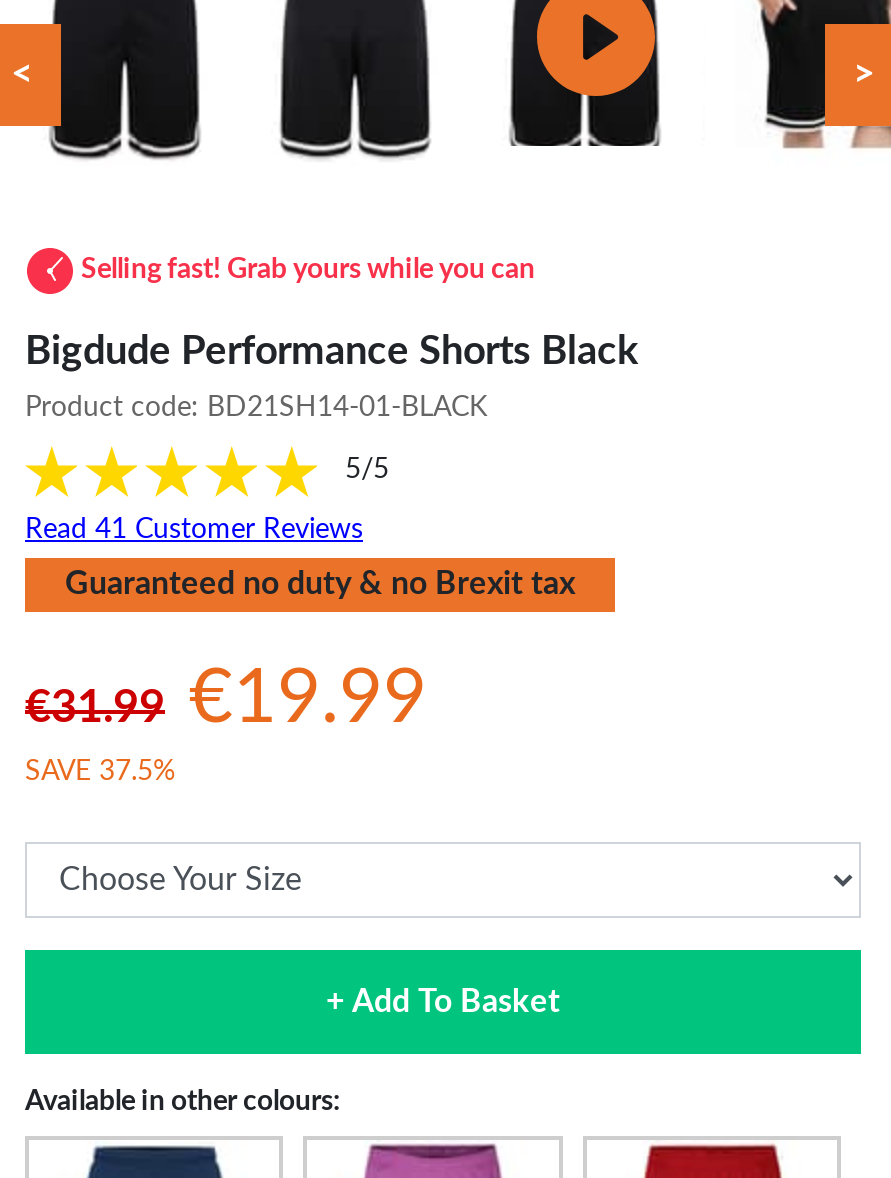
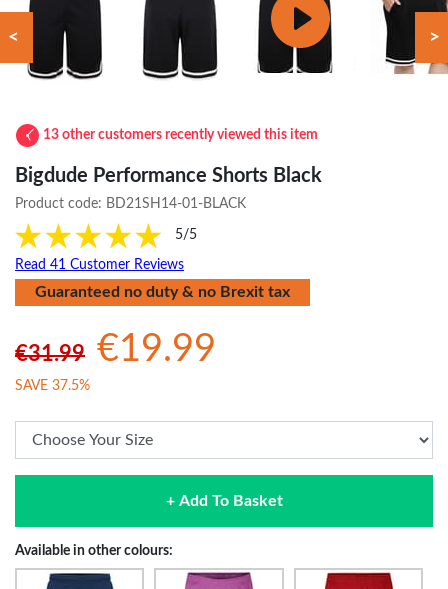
[75,257,535,285] Selling fast! Grab yours while you can -> [40,128,318,142] 13 other customers recently viewed this item

